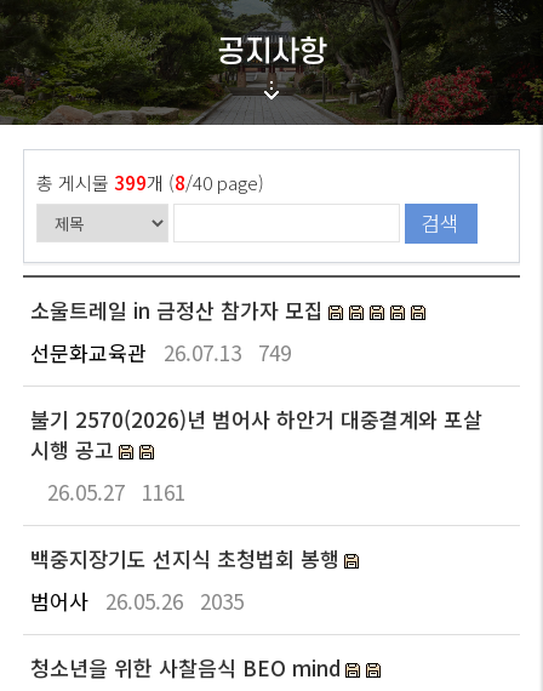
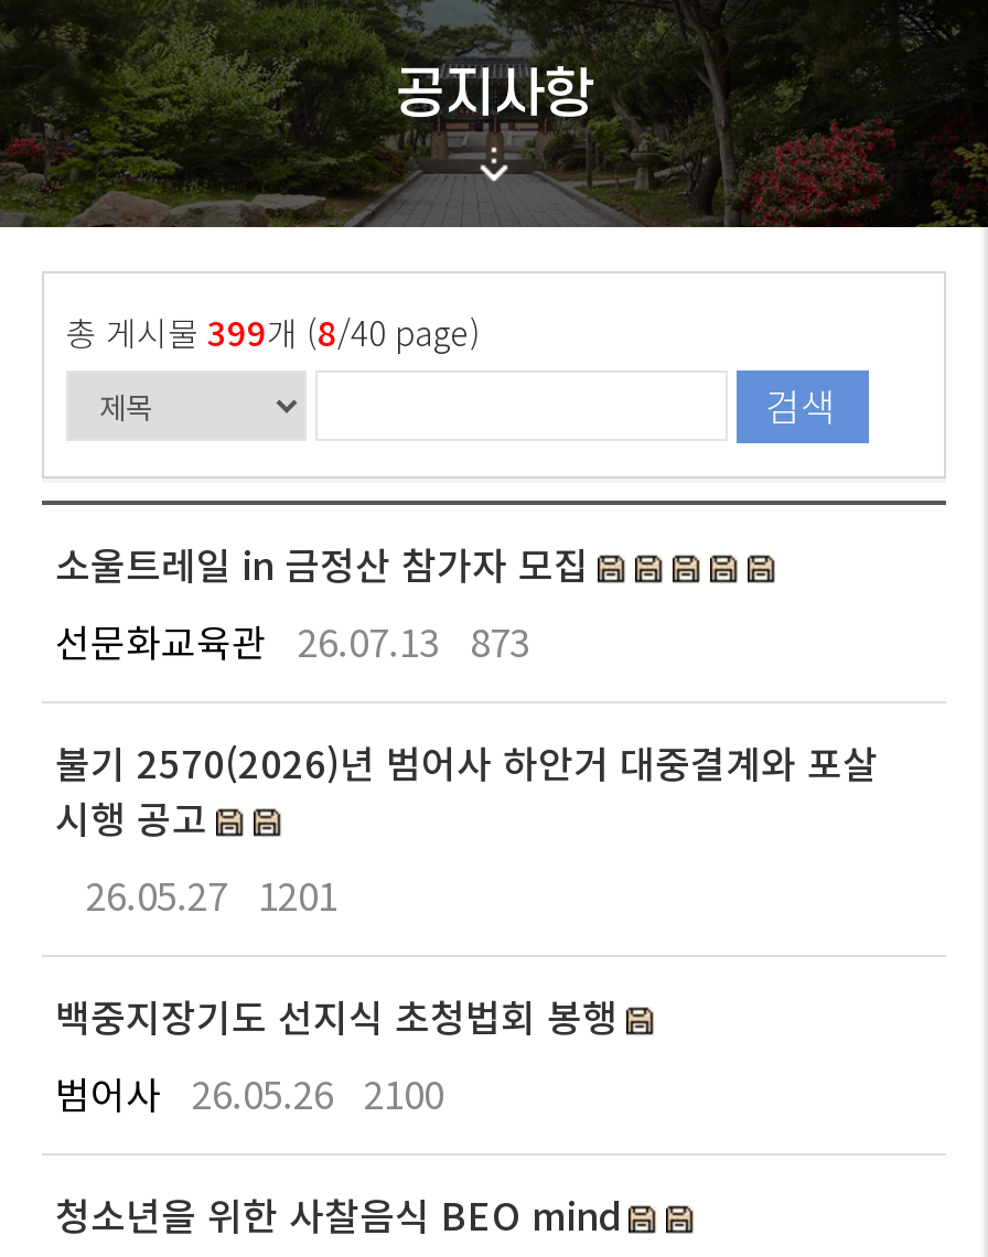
[30,337,291,367] 선문화교육관 26.07.13 749 -> [55,613,529,668] 선문화교육관 26.07.13 873
[47,476,185,507] 26.05.27 1161 -> [86,867,337,922] 26.05.27 1201
[30,586,244,616] 범어사 26.05.26 2035 -> [55,1065,443,1120] 범어사 26.05.26 2100

